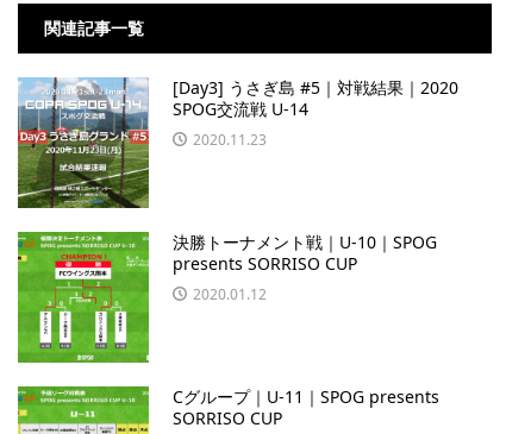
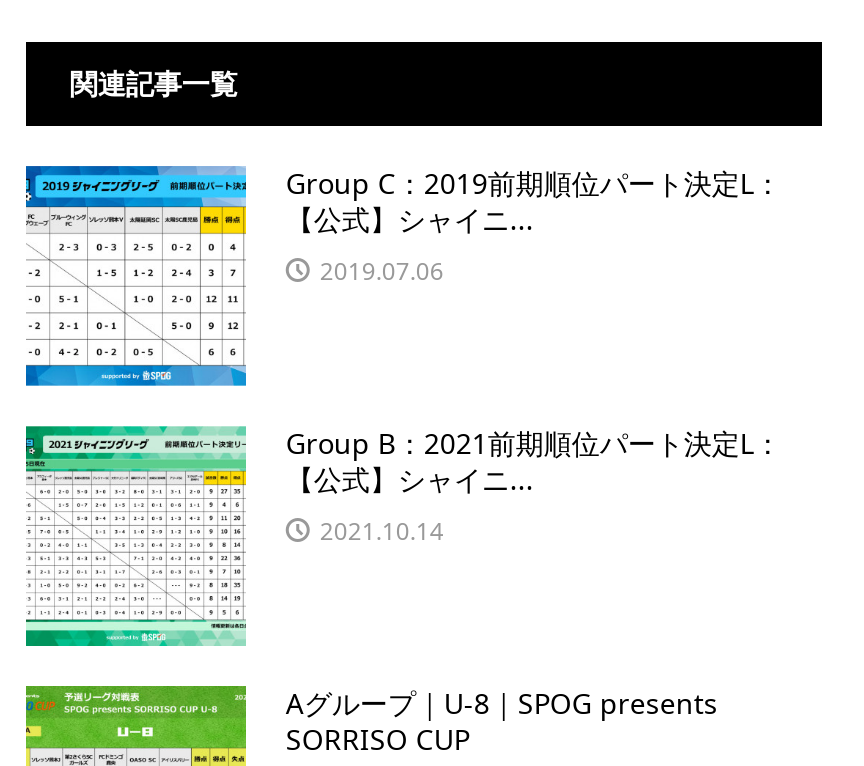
[17,76,458,209] [image] | [Day3] うさぎ島 #5｜対戦結果｜2020 | SPOG交流戦 U-14 | 2020.11.23 -> [24,164,782,388] [image] | Group C：2019前期順位パート決定L： | 【公式】シャイニ... | 2019.07.06
[17,231,437,364] [image] | 決勝トーナメント戦｜U-10｜SPOG | presents SORRISO CUP | 2020.01.12 -> [24,424,782,648] [image] | Group B：2021前期順位パート決定L： | 【公式】シャイニ... | 2021.10.14
[173,385,439,408] Cグループ｜U-11｜SPOG presents -> [286,684,718,722] Aグループ｜U-8｜SPOG presents

